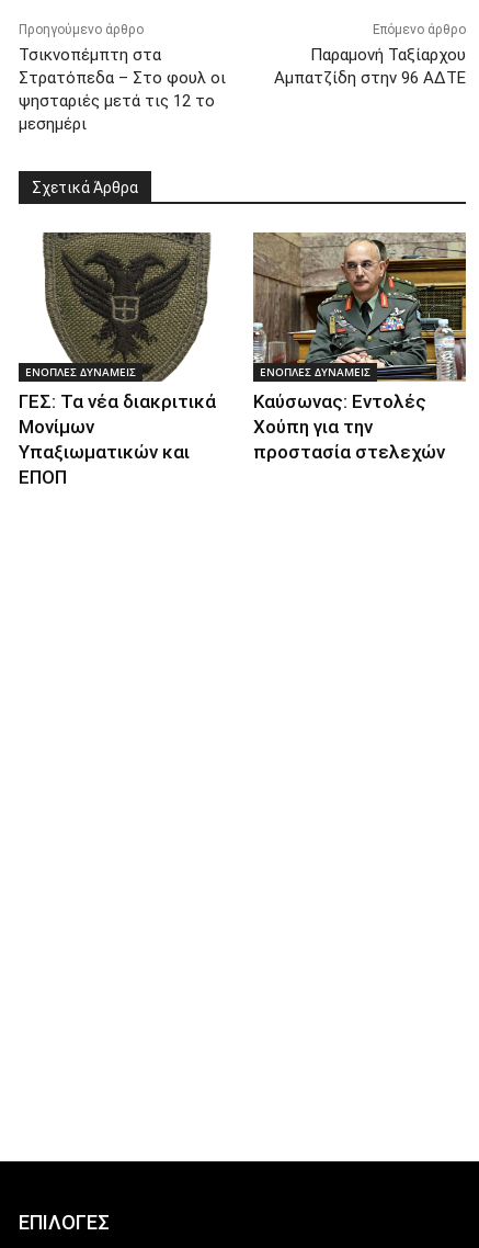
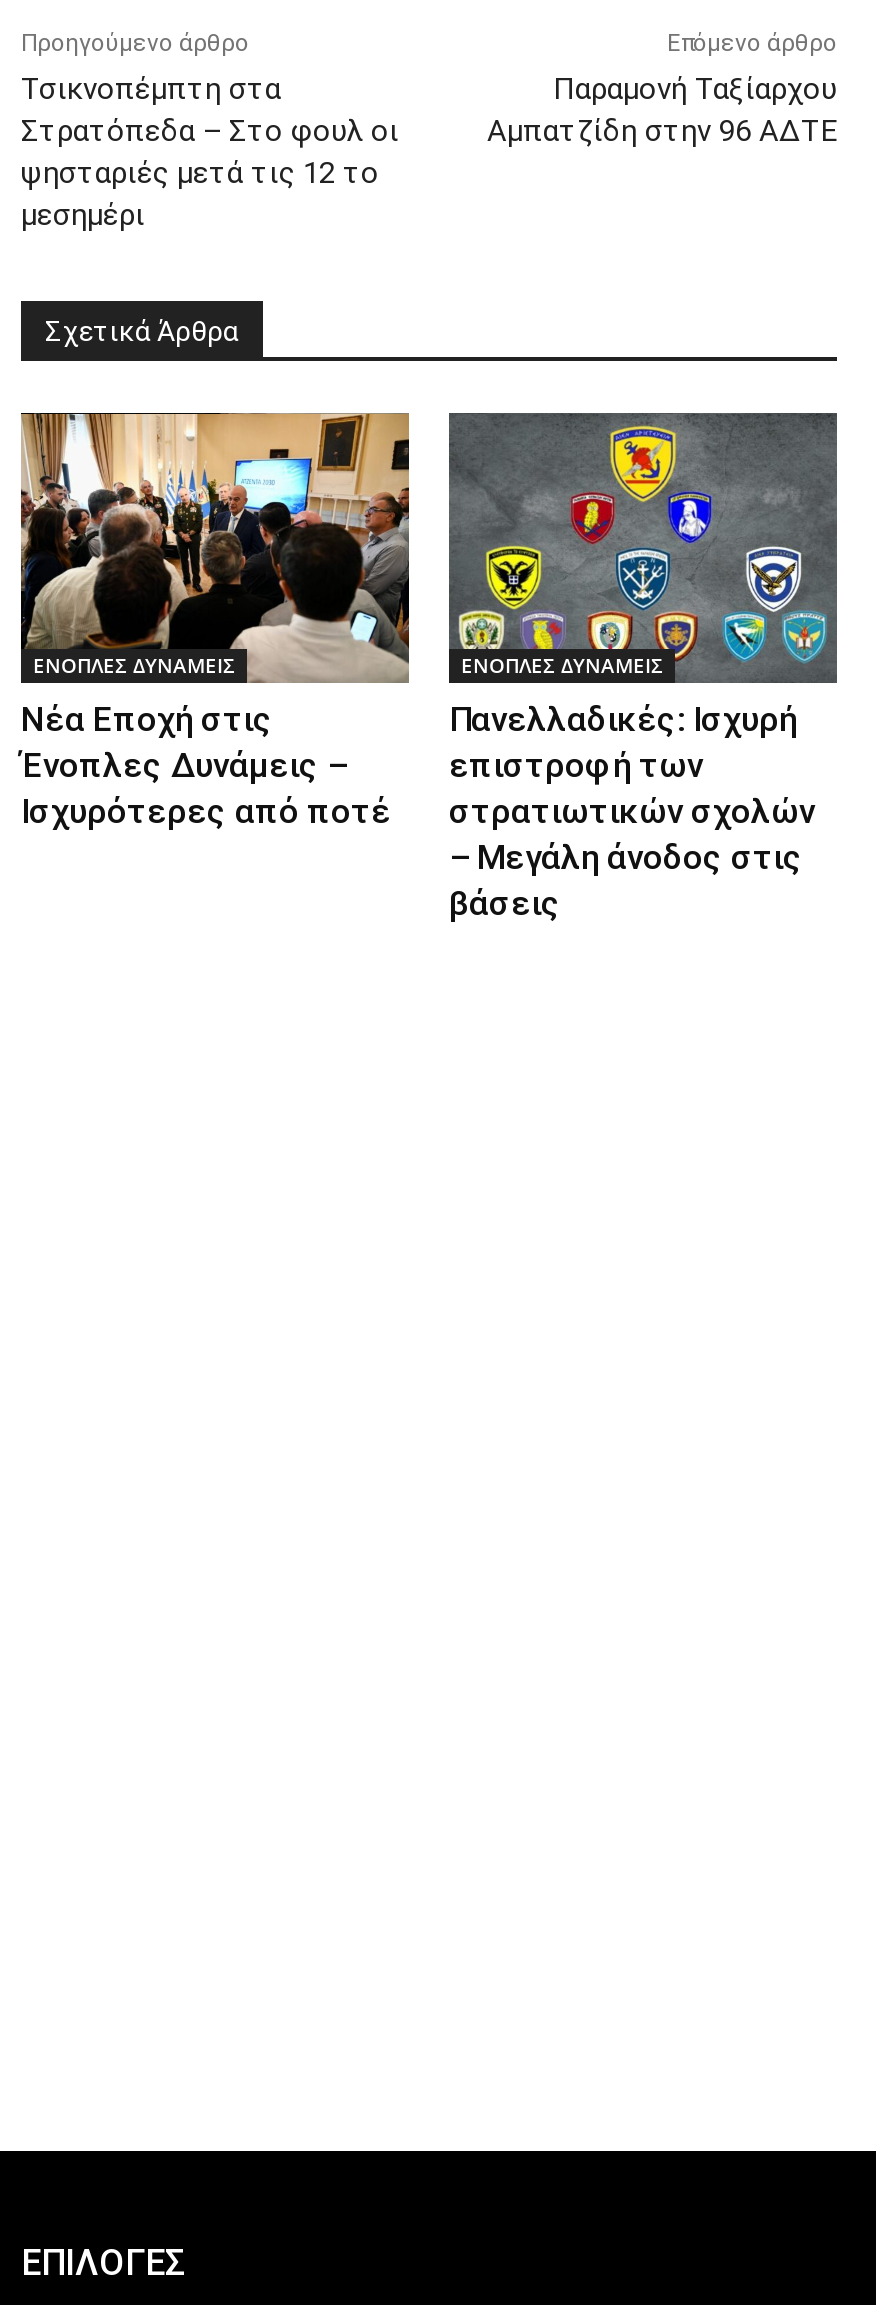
[19,231,231,487] [image] | ΓΕΣ: Τα νέα διακριτικά | Μονίμων | Υπαξιωματικών και | ΕΠΟΠ -> [19,411,411,832] [image] | Νέα Εποχή στις | Ένοπλες Δυνάμεις – | Ισχυρότερες από ποτέ
[253,232,466,462] [image] | Καύσωνας: Εντολές | Χούπη για την | προστασία στελεχών -> [449,411,837,924] [image] | Πανελλαδικές: Ισχυρή | επιστροφή των | στρατιωτικών σχολών | – Μεγάλη άνοδος στις | βάσεις

